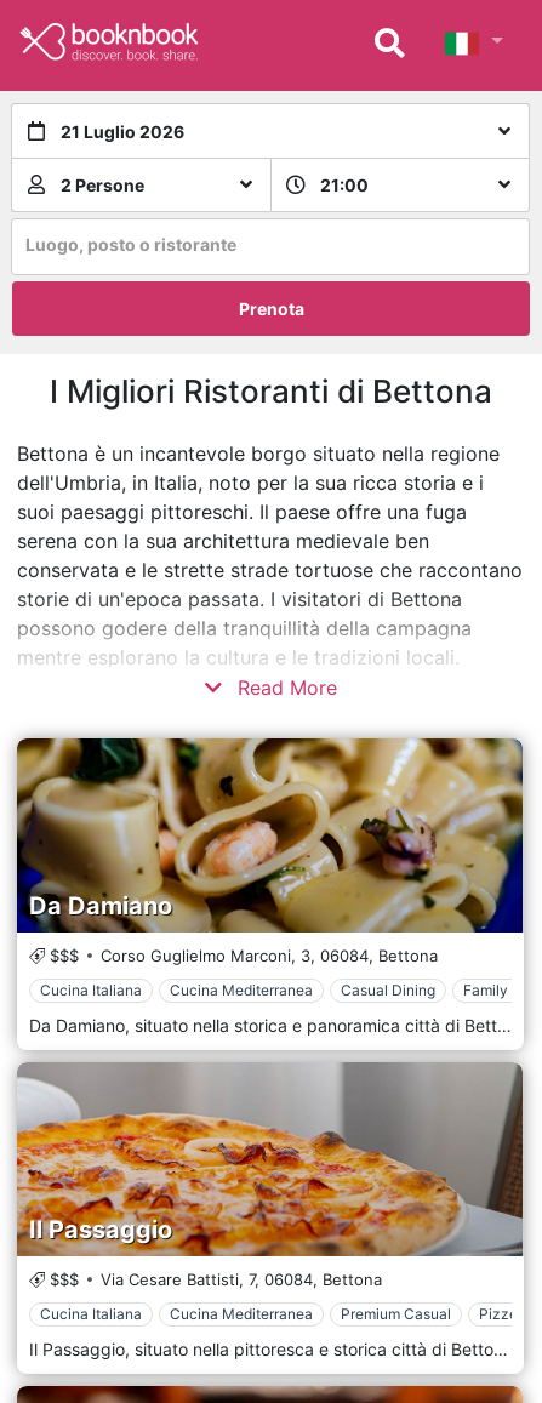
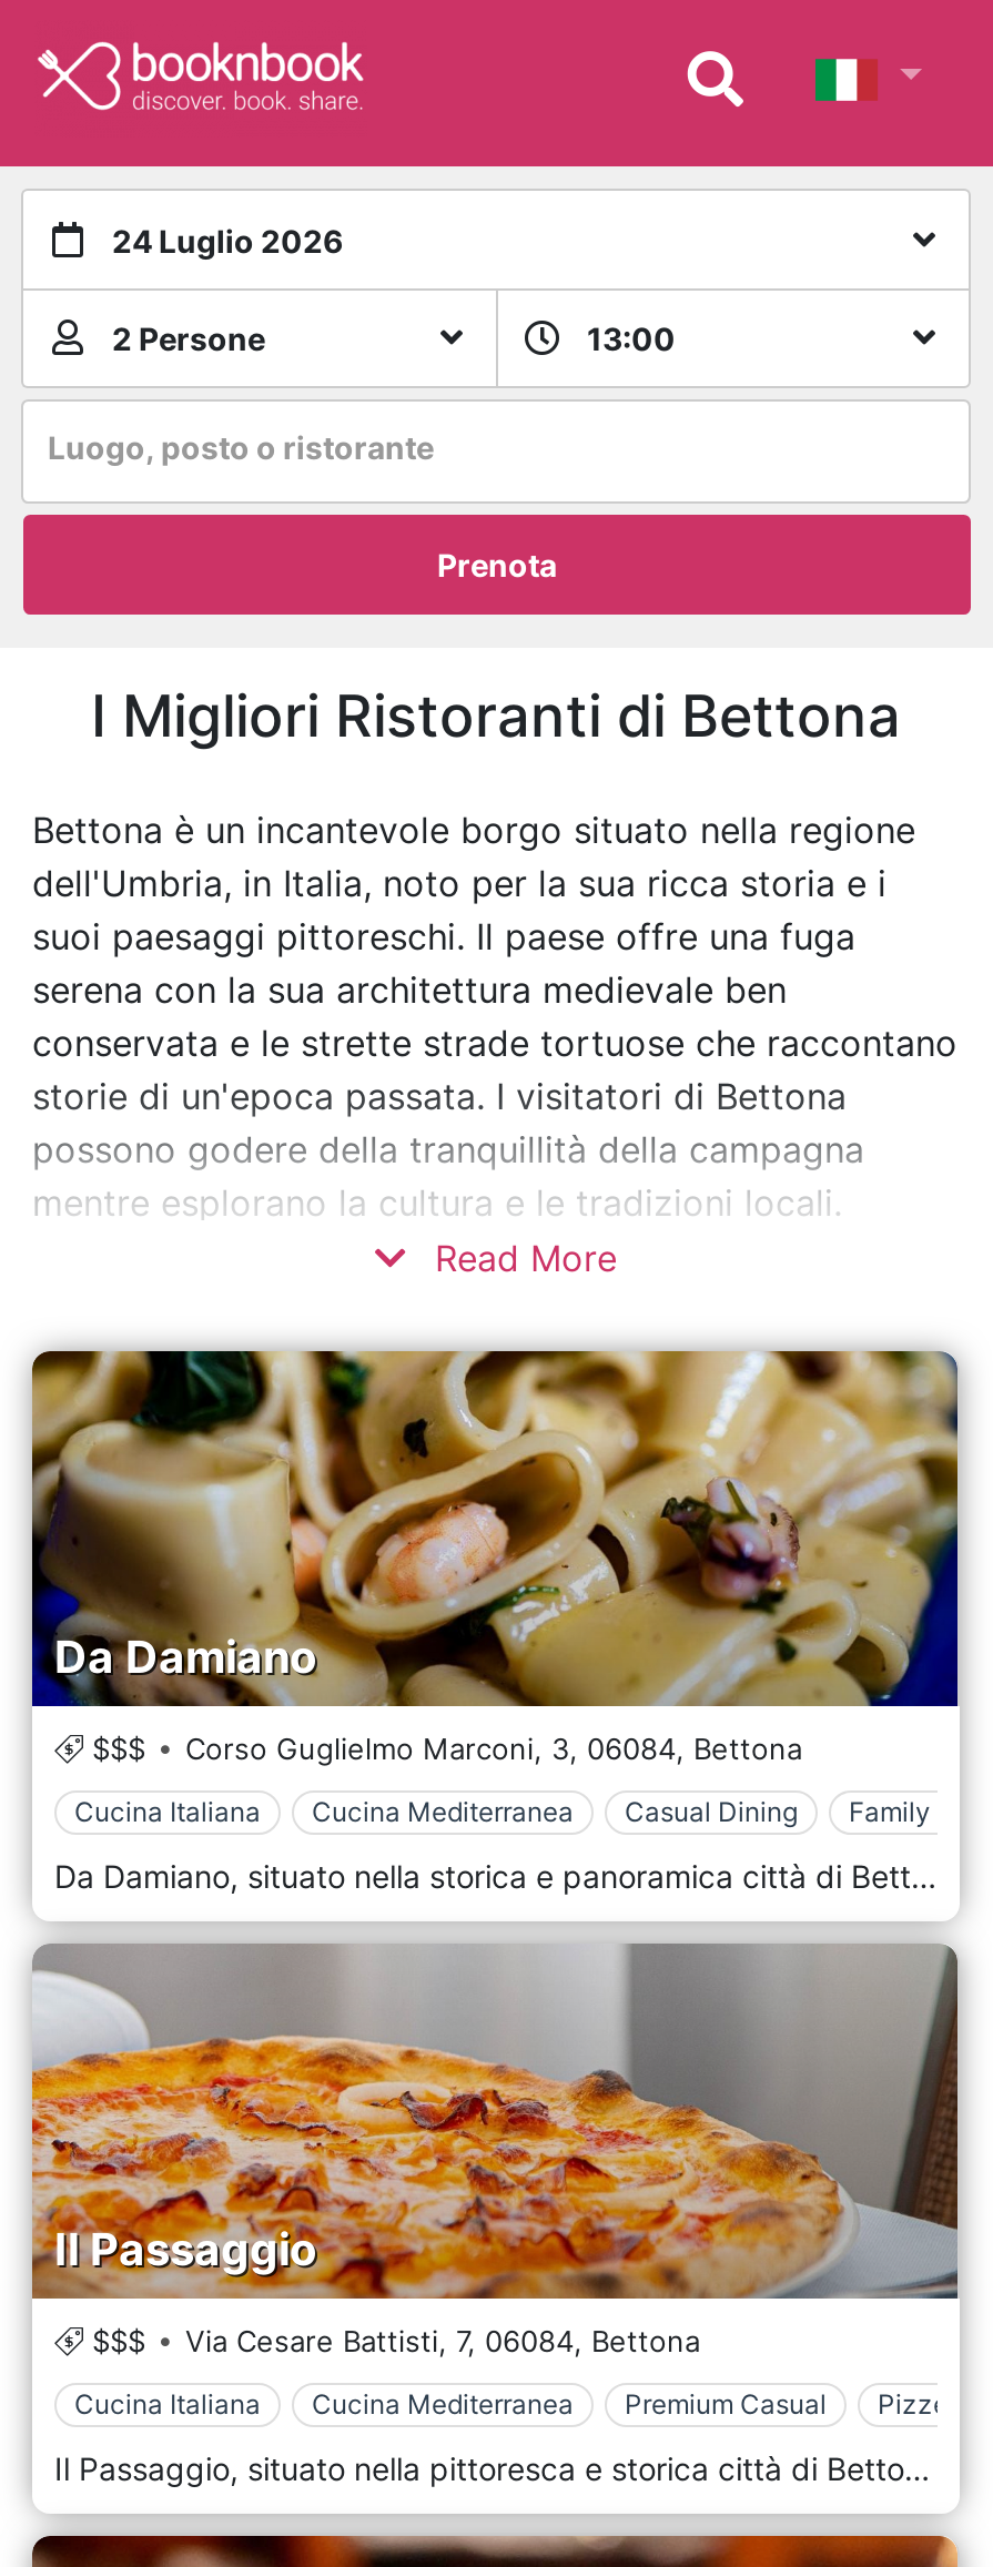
[61,121,184,141] 21 Luglio 2026 -> [112,221,343,258] 24 Luglio 2026
[320,175,369,195] 21:00 -> [587,319,676,357] 13:00

